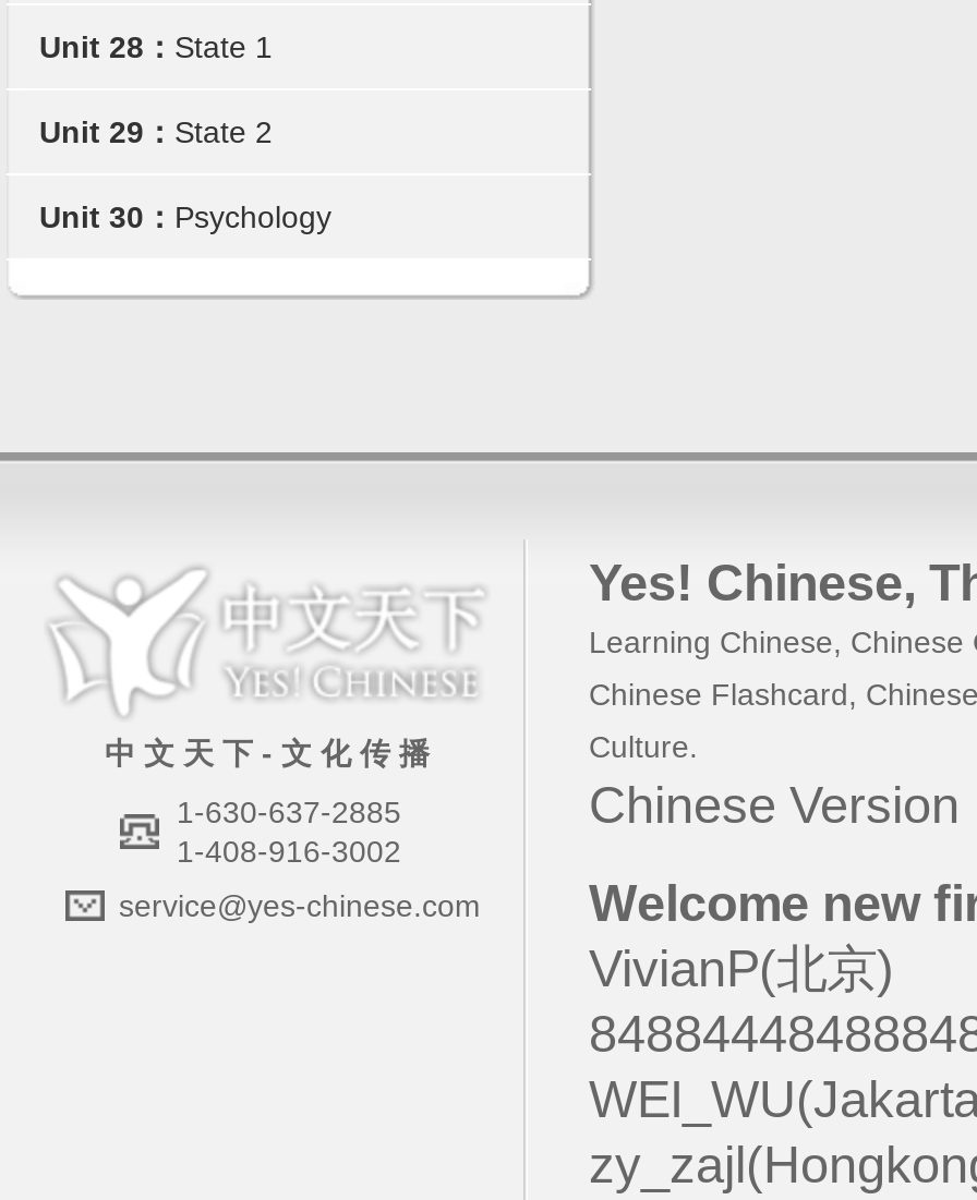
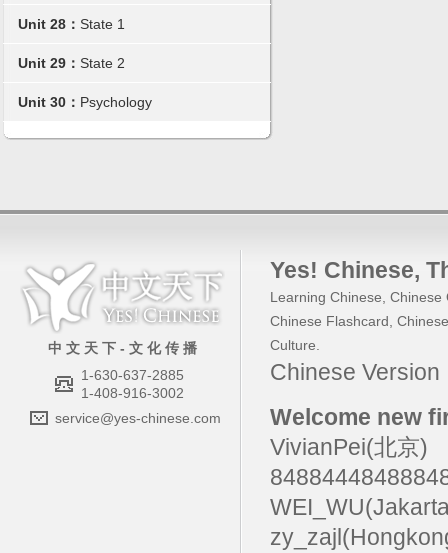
[589,941,907,998] VivianP(北京) -> [270,434,434,460] VivianPei(北京)

